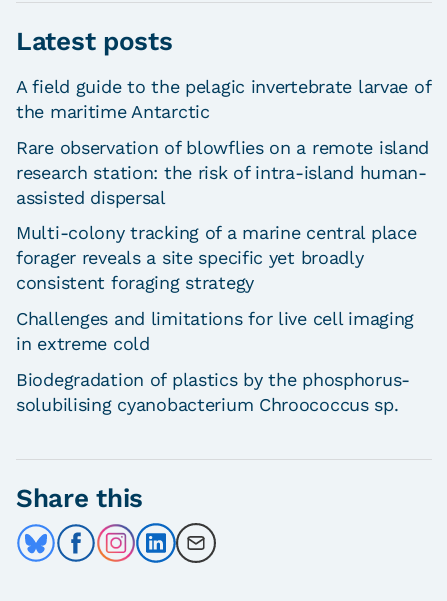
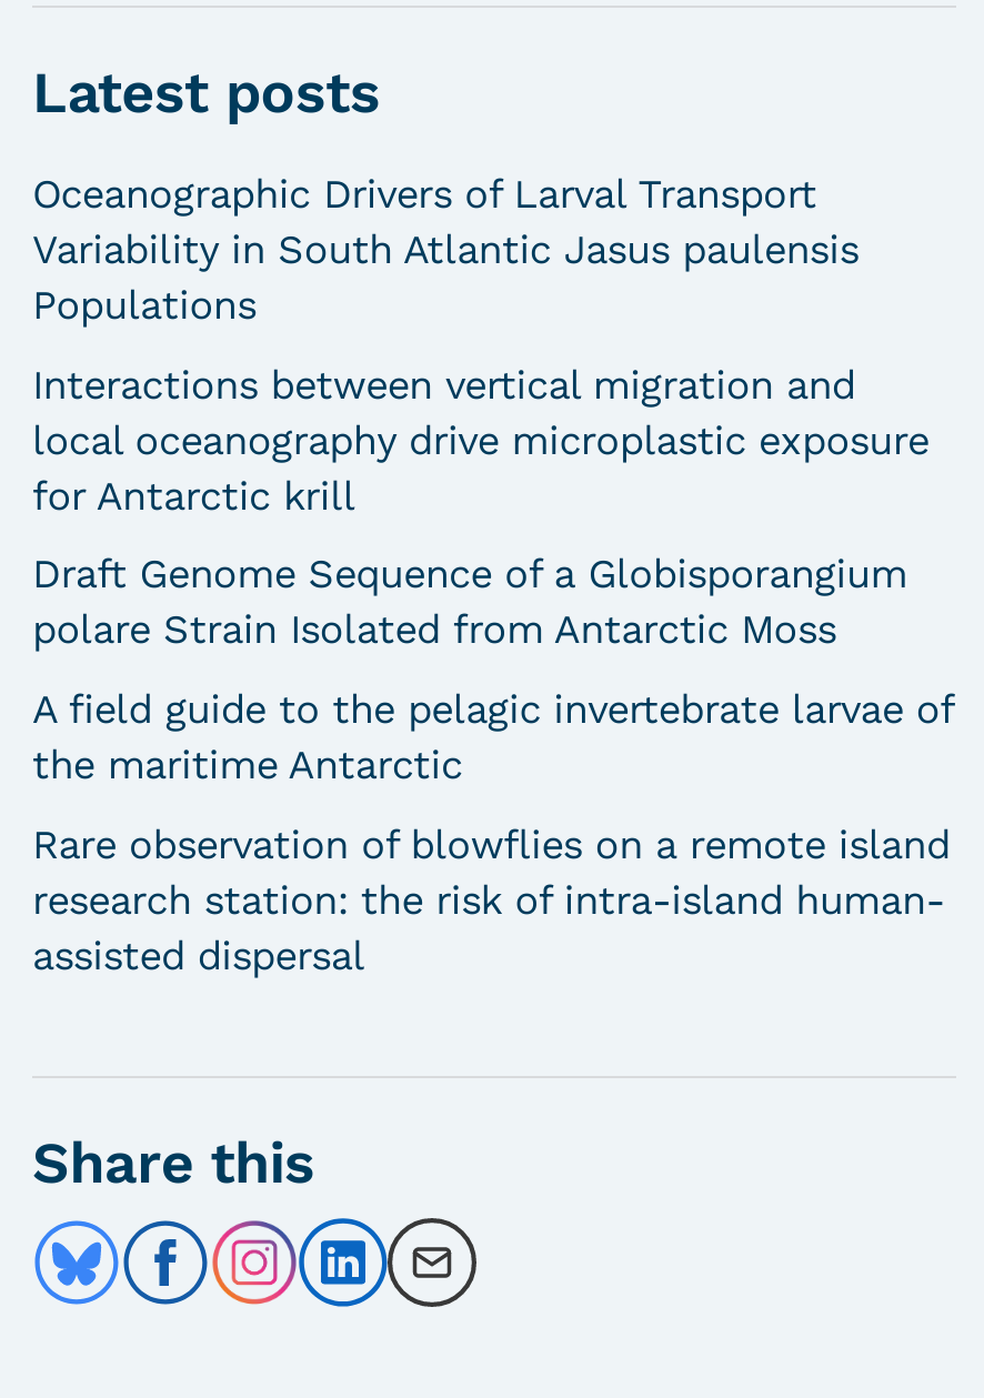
none -> [32,170,929,652] Oceanographic Drivers of Larval Transport | Variability in South Atlantic Jasus paulensis | Populations | Interactions between vertical migration and | local oceanography drive microplastic exposure | for Antarctic krill | Draft Genome Sequence of a Globisporangium | polare Strain Isolated from Antarctic Moss
moved [16,76,430,208] -> [32,685,952,978]: A field guide to the pelagic invertebrate larvae of | the maritime Antarctic | Rare observation of blowflies on a remote island | research station: the risk of intra-island human- | assisted dispersal
[16,222,416,415] Multi-colony tracking of a marine central place | forager reveals a site specific yet broadly | consistent foraging strategy | Challenges and limitations for live cell imaging | in extreme cold | Biodegradation of plastics by the phosphorus- | solubilising cyanobacterium Chroococcus sp. -> none

